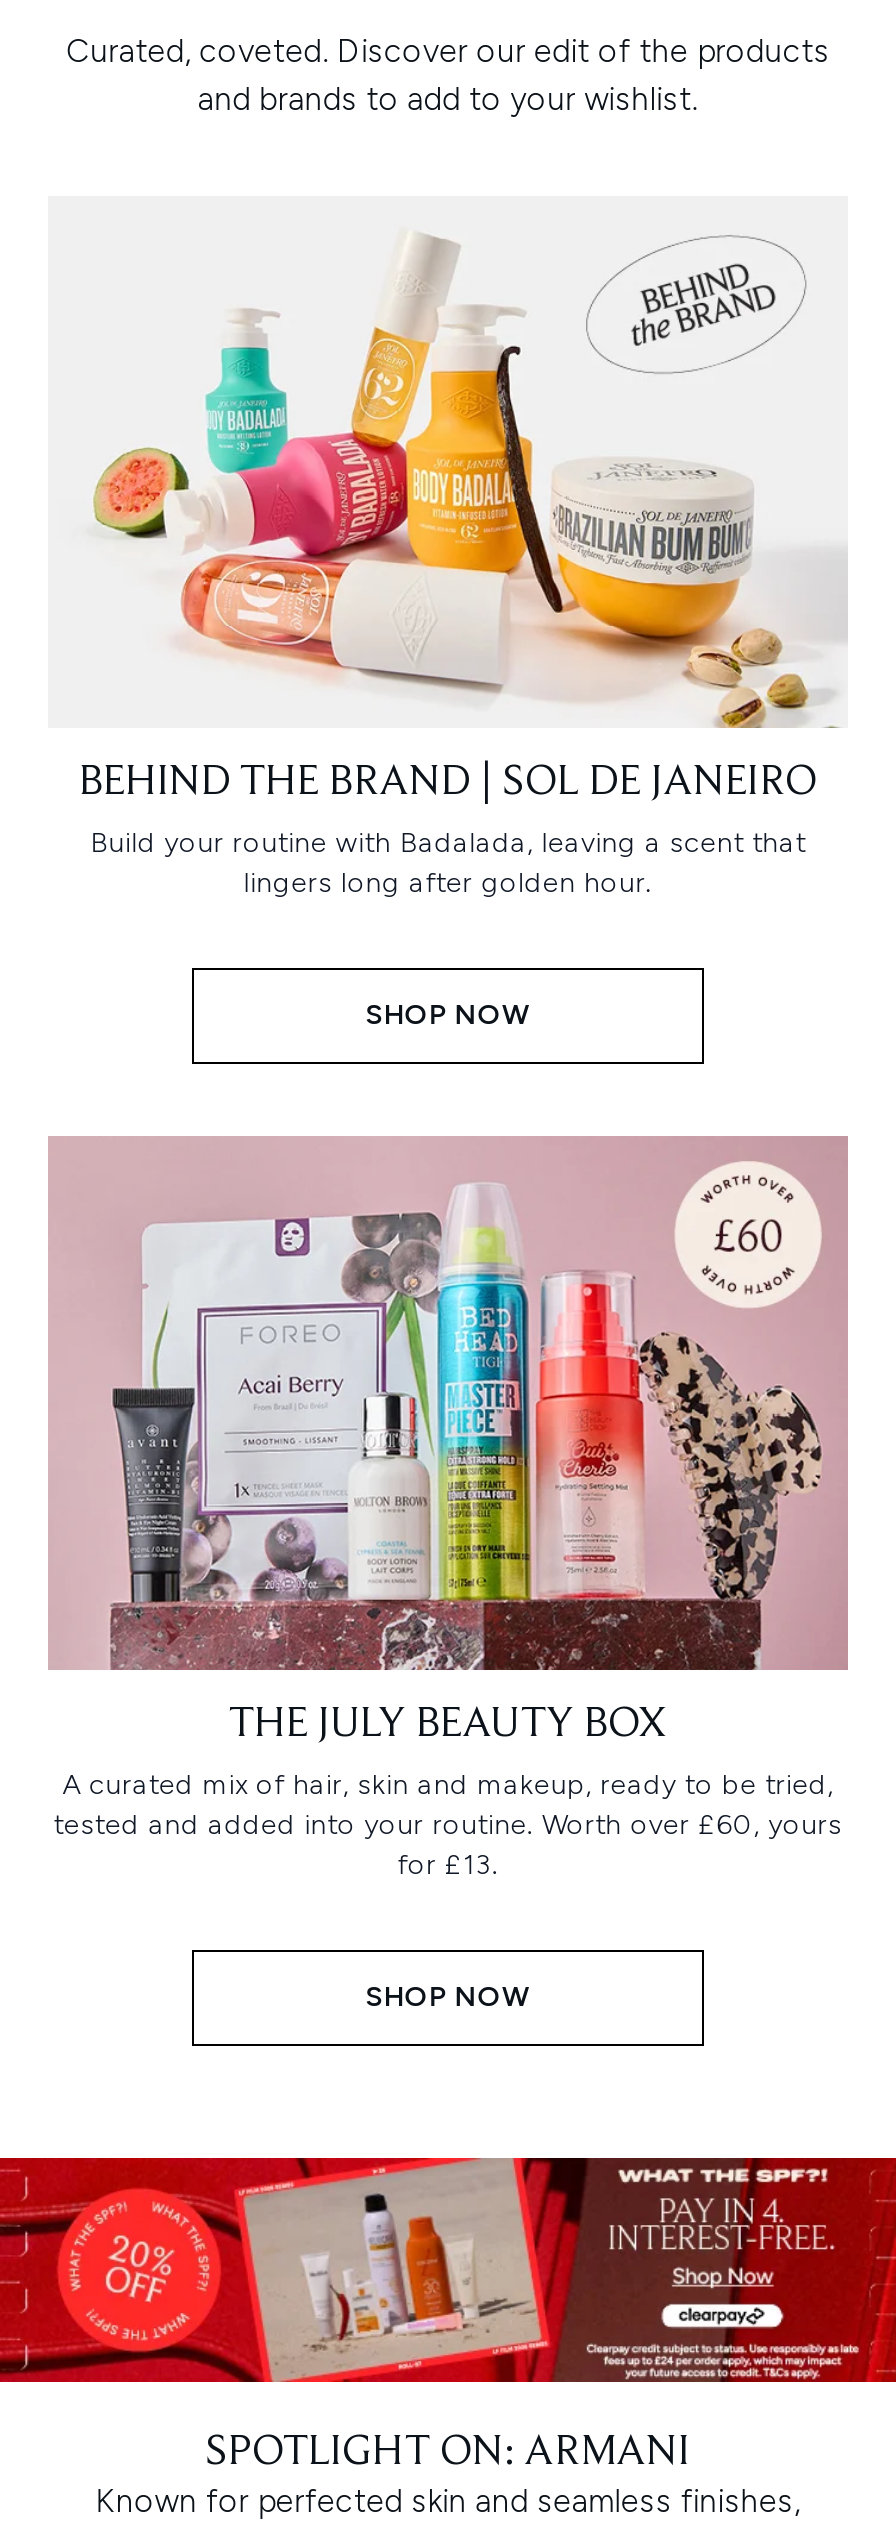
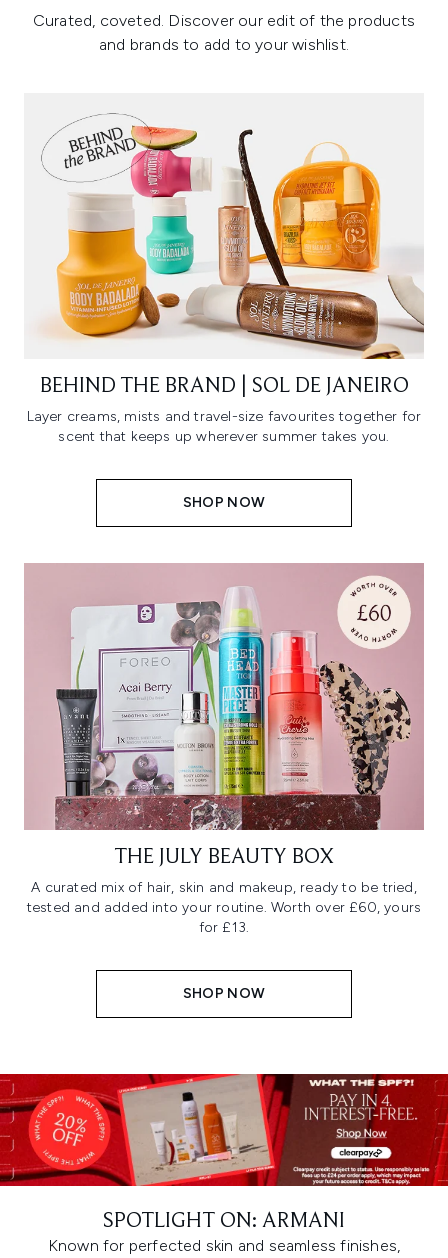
[92,236,848,728] [image] -> [41,113,425,360] [image]
[90,826,806,900] Build your routine with Badalada, leaving a scent that | lingers long after golden hour. -> [27,408,421,445] Layer creams, mists and travel-size favourites together for | scent that keeps up wherever summer takes you.

